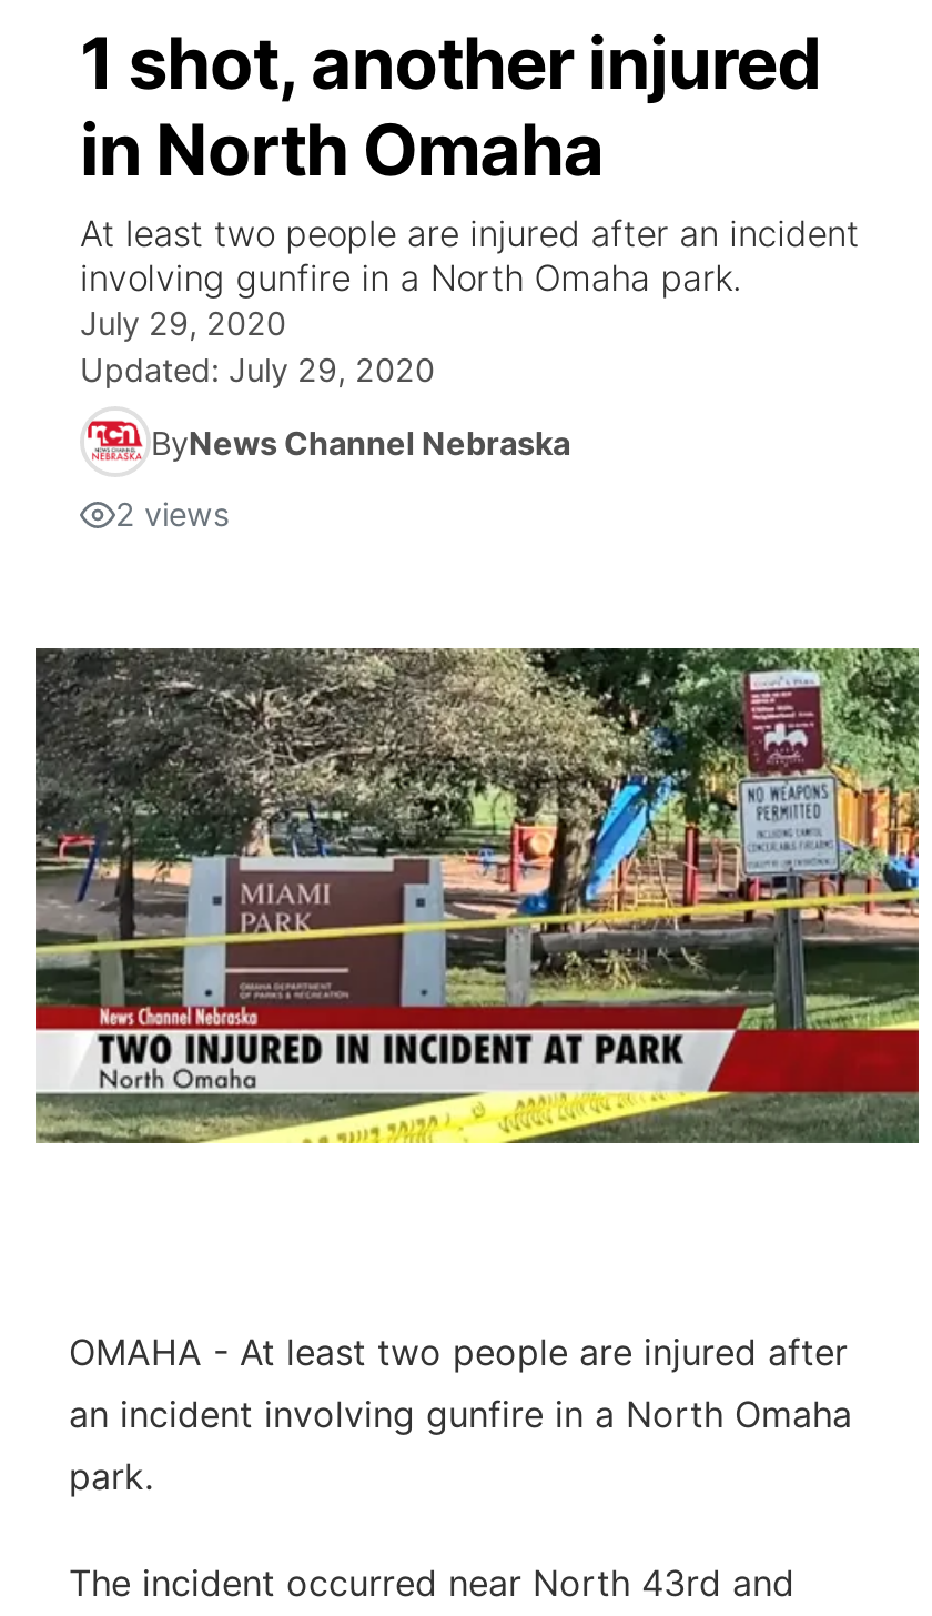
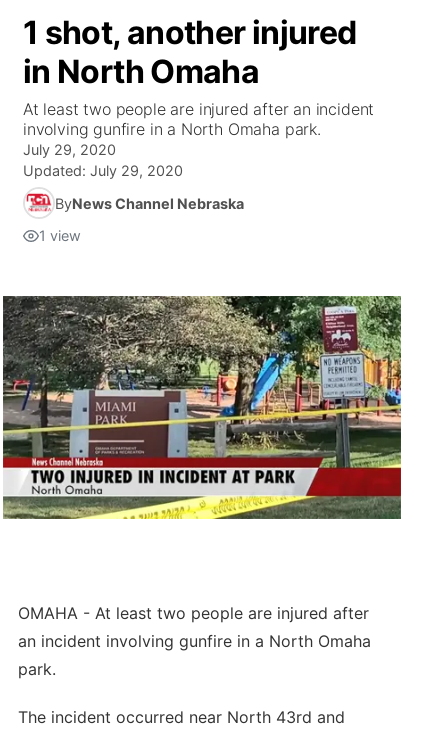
[115,495,231,533] 2 views -> [39,227,81,244] 1 view

